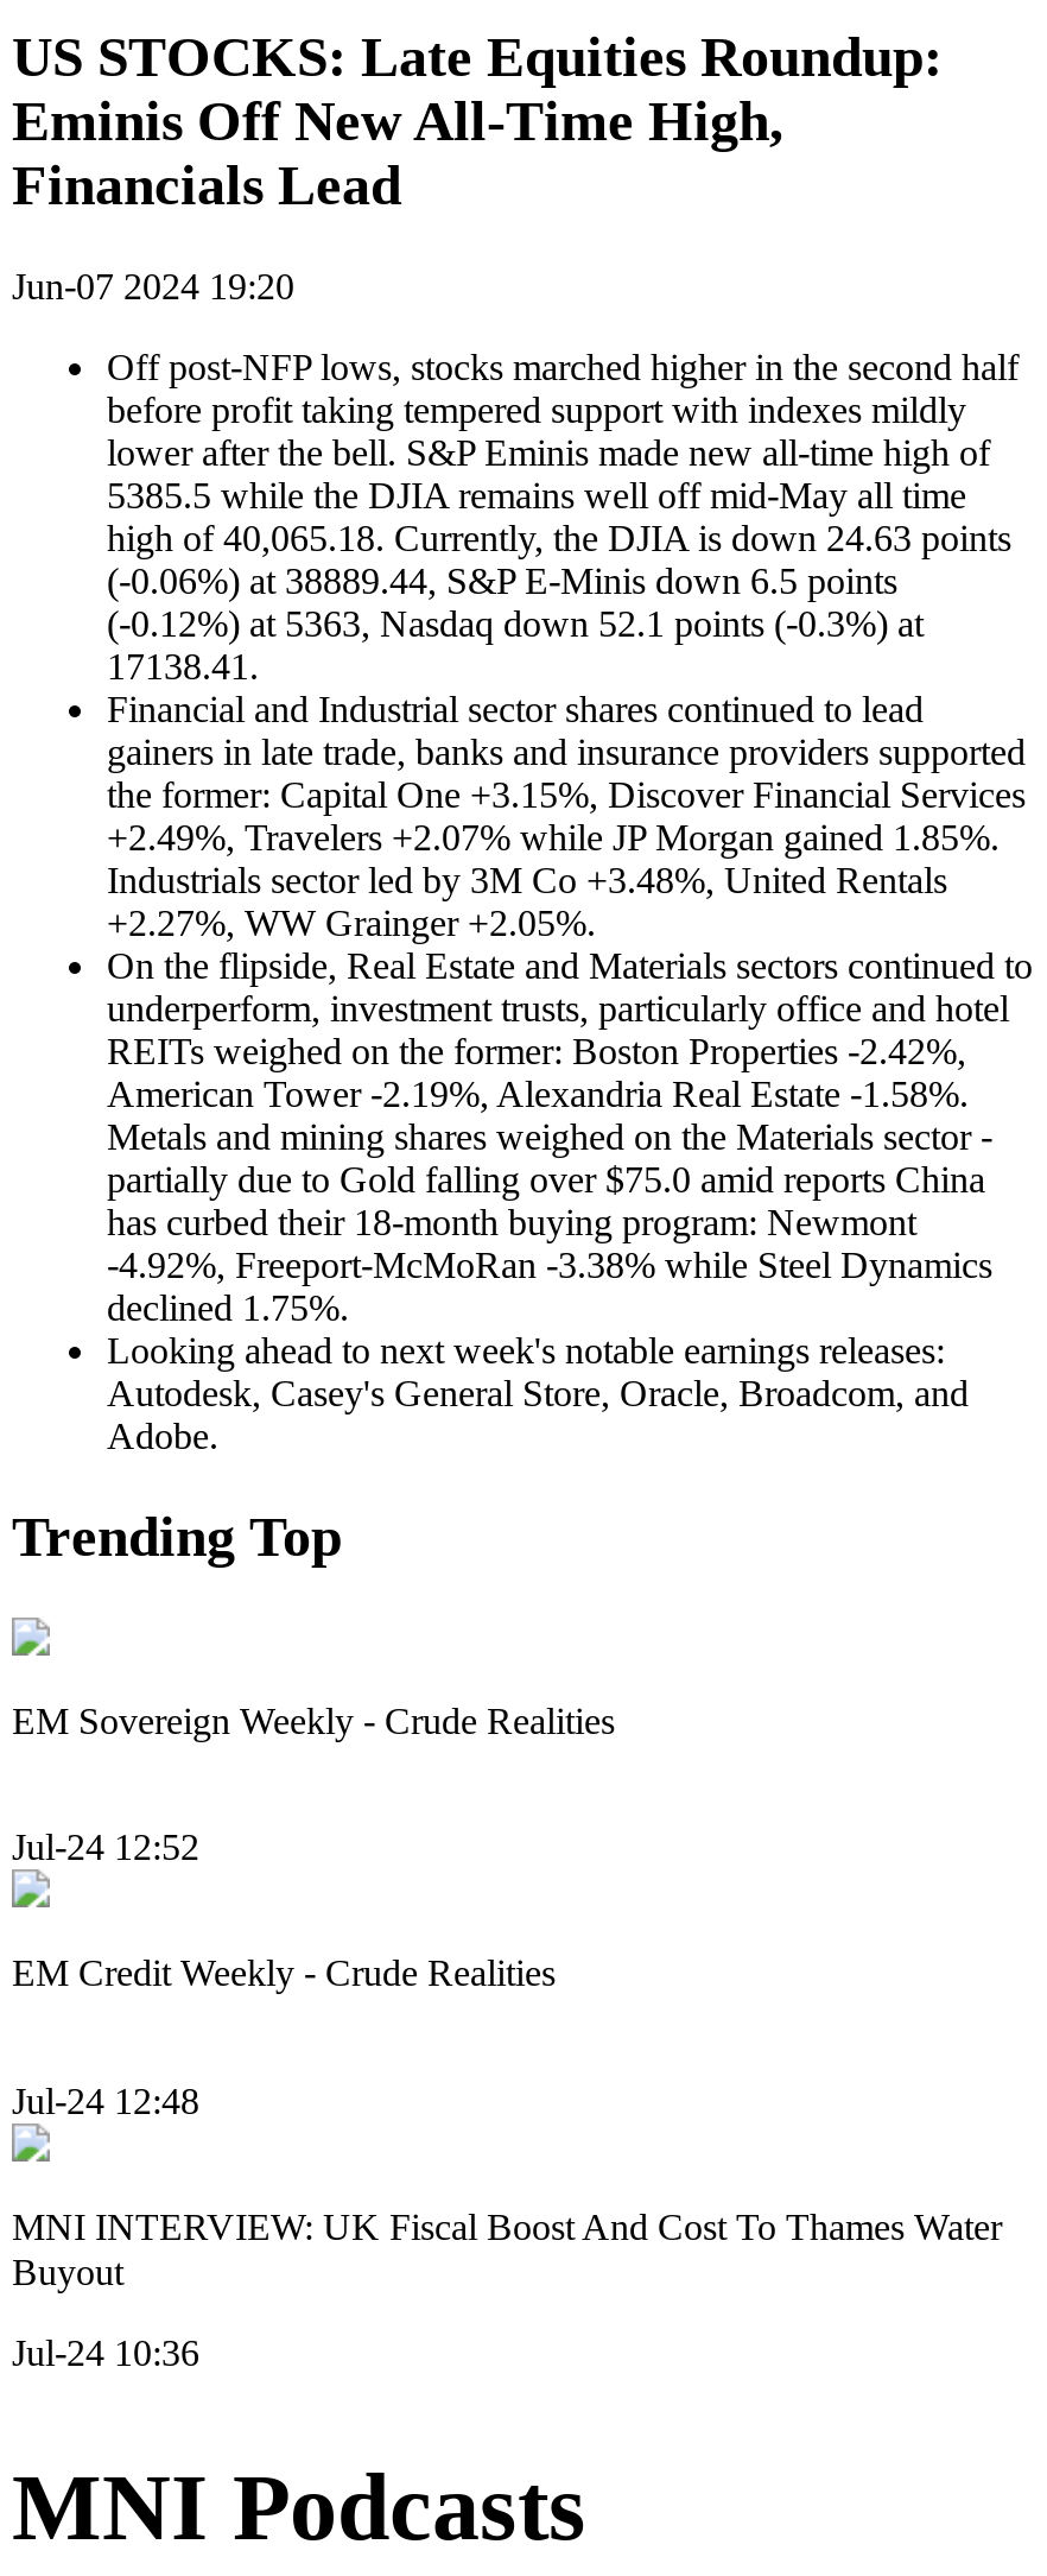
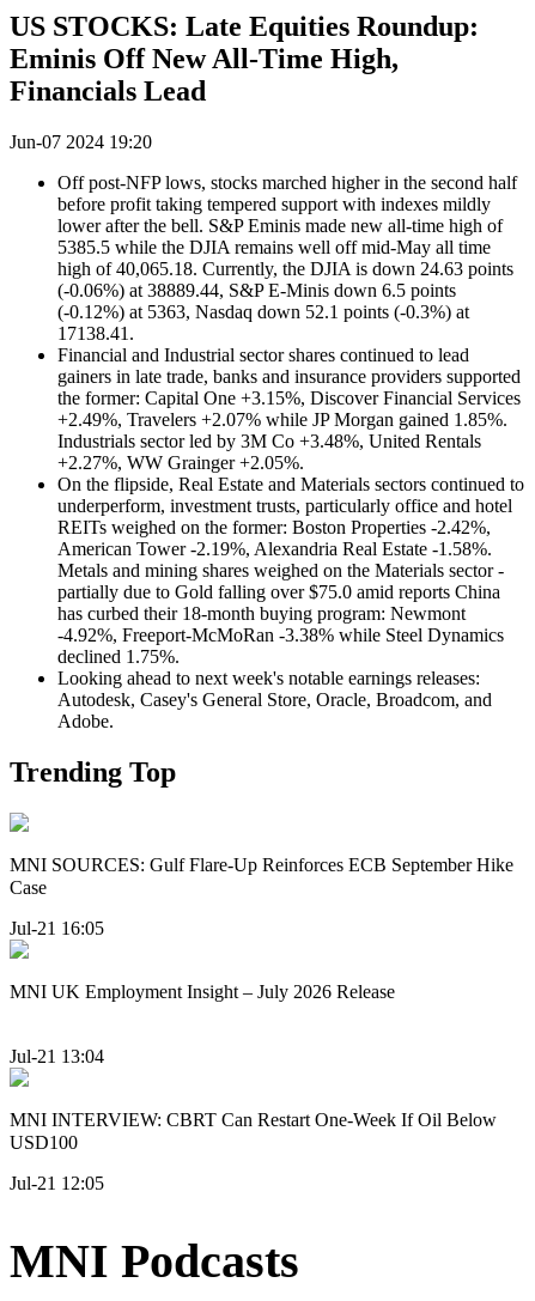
[12,1700,615,1741] EM Sovereign Weekly - Crude Realities -> [10,854,513,897] MNI SOURCES: Gulf Flare-Up Reinforces ECB September Hike | Case
[12,1827,199,1867] Jul-24 12:52 -> [10,918,104,939] Jul-21 16:05
[12,1953,556,1993] EM Credit Weekly - Crude Realities -> [10,982,395,1002] MNI UK Employment Insight – July 2026 Release
[12,2080,199,2120] Jul-24 12:48 -> [10,1046,104,1066] Jul-21 13:04
[12,2206,1002,2291] MNI INTERVIEW: UK Fiscal Boost And Cost To Thames Water | Buyout -> [10,1109,497,1152] MNI INTERVIEW: CBRT Can Restart One-Week If Oil Below | USD100
[12,2333,199,2373] Jul-24 10:36 -> [10,1173,104,1193] Jul-21 12:05

